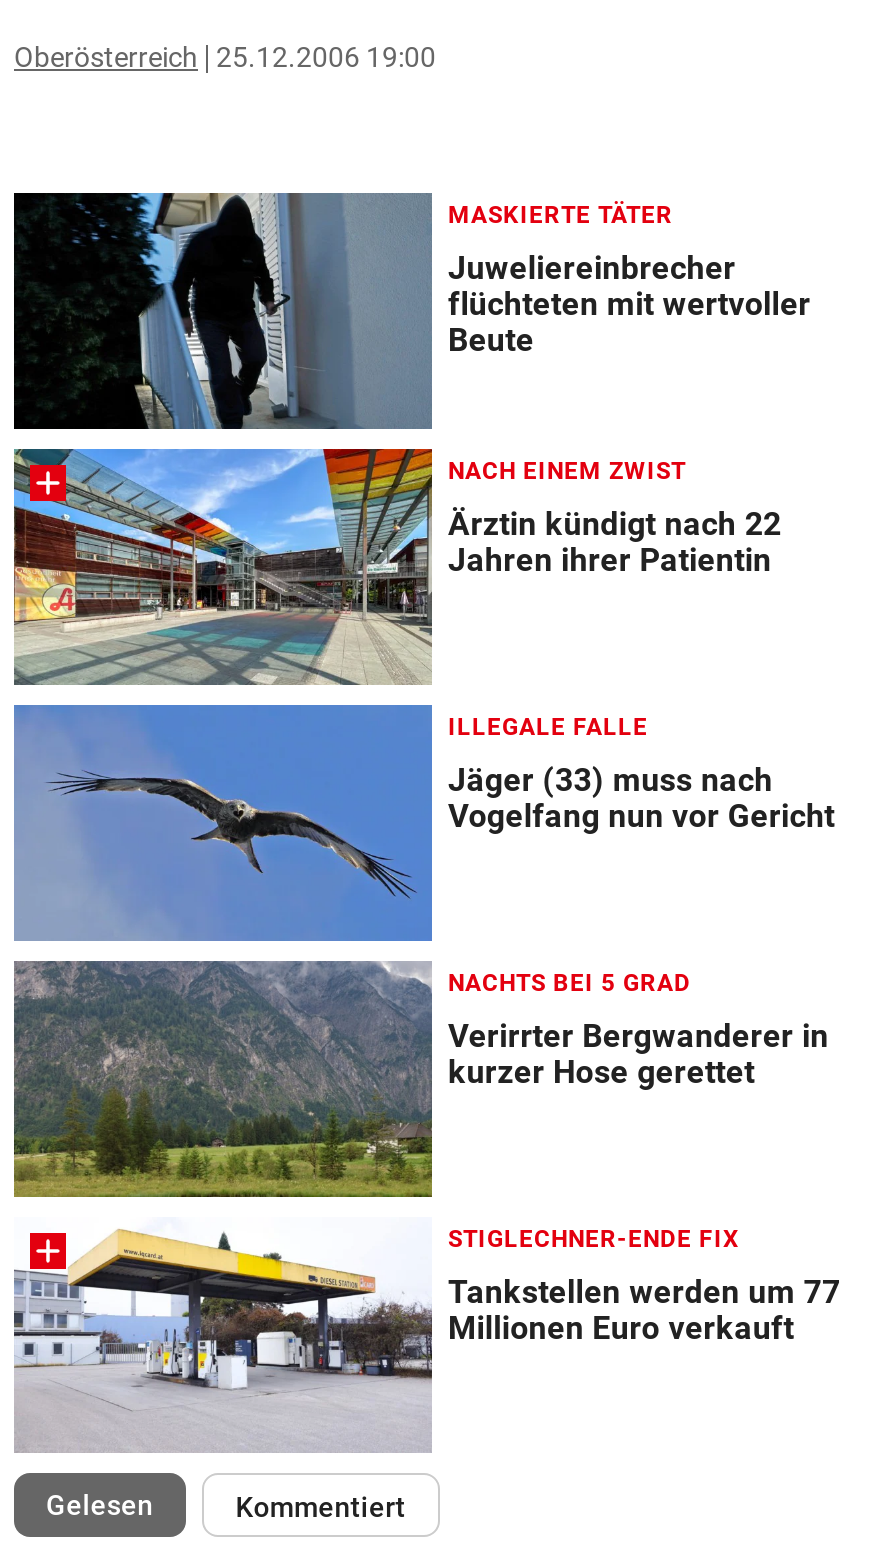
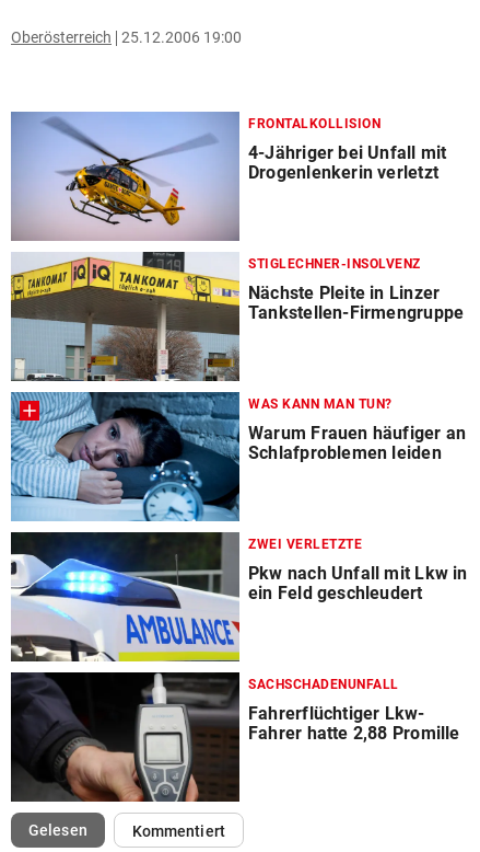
[12,191,673,431] [image] | MASKIERTE TÄTER -> [11,112,381,241] [image] | FRONTALKOLLISION
[448,249,811,359] Juweliereinbrecher | flüchteten mit wertvoller | Beute -> [248,142,447,183] 4-Jähriger bei Unfall mit | Drogenlenkerin verletzt
[12,447,686,685] [image] | NACH EINEM ZWIST -> [10,251,420,381] [image] | STIGLECHNER-INSOLVENZ
[448,505,782,579] Ärztin kündigt nach 22 | Jahren ihrer Patientin -> [248,283,464,323] Nächste Pleite in Linzer | Tankstellen-Firmengruppe
[18,703,648,941] [image] | ILLEGALE FALLE -> [12,391,392,521] [image] | WAS KANN MAN TUN?
[448,761,835,835] Jäger (33) muss nach | Vogelfang nun vor Gericht -> [248,423,466,463] Warum Frauen häufiger an | Schlafproblemen leiden
[12,959,691,1199] [image] | NACHTS BEI 5 GRAD -> [11,531,362,663] [image] | ZWEI VERLETZTE
[448,1018,829,1092] Verirrter Bergwanderer in | kurzer Hose gerettet -> [248,563,468,604] Pkw nach Unfall mit Lkw in | ein Feld geschleudert
[14,1217,740,1453] [image] | STIGLECHNER-ENDE FIX -> [10,671,399,803] [image] | SACHSCHADENUNFALL
[448,1274,840,1348] Tankstellen werden um 77 | Millionen Euro verkauft -> [248,704,460,744] Fahrerflüchtiger Lkw- | Fahrer hatte 2,88 Promille

